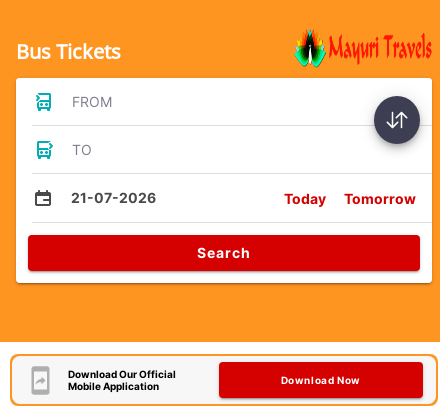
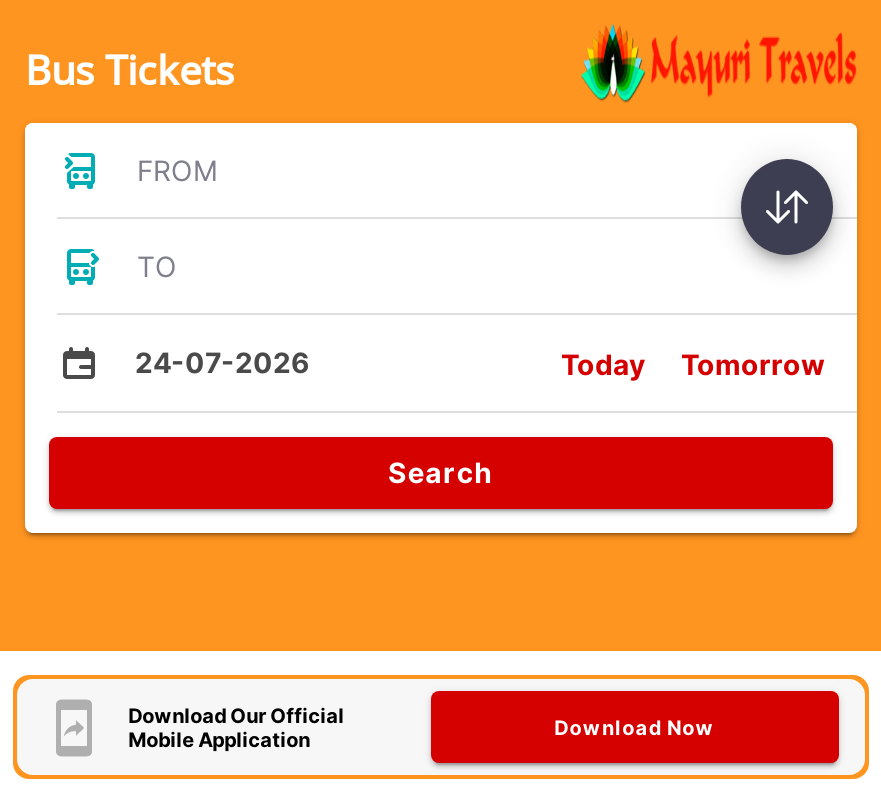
[71,189,156,206] 21-07-2026 -> [135,345,309,379] 24-07-2026

